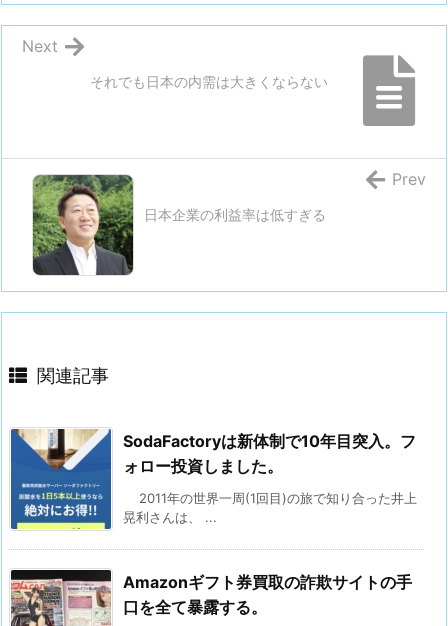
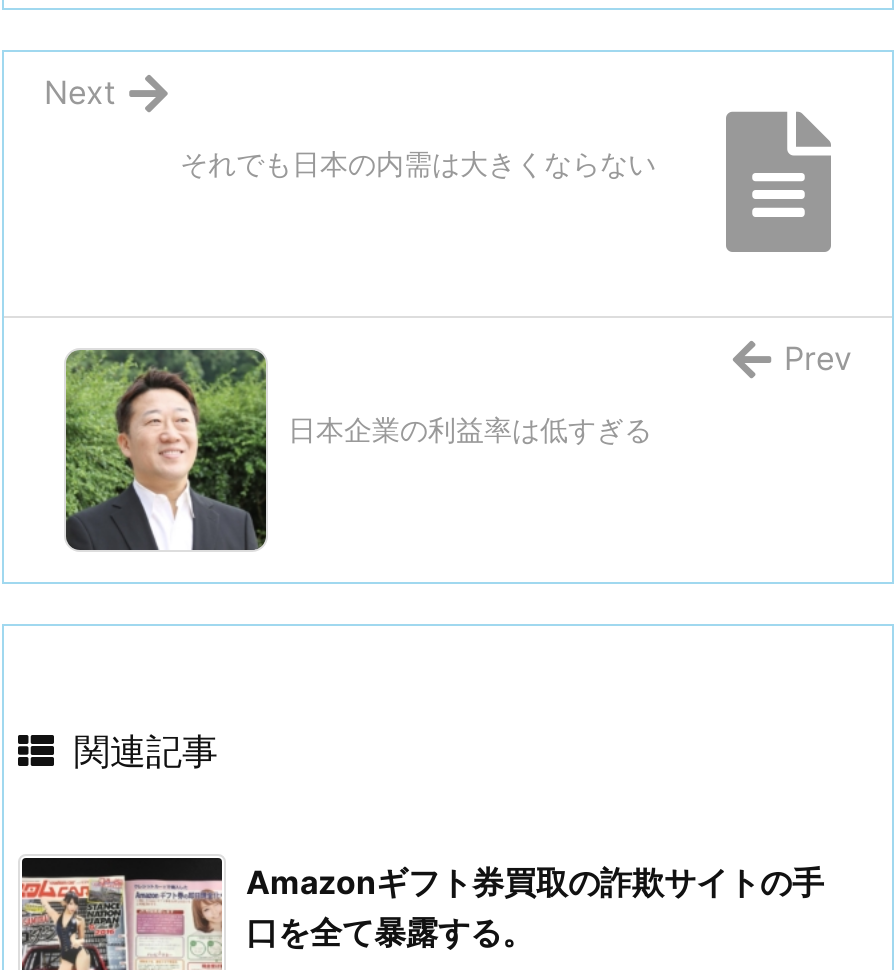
[10,428,417,530] [image] | SodaFactoryは新体制で10年目突入。フ | ォロー投資しました。 | 2011年の世界一周(1回目)の旅で知り合った井上 | 晃利さんは、 ... -> none

